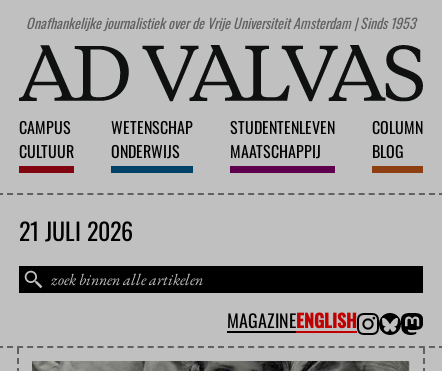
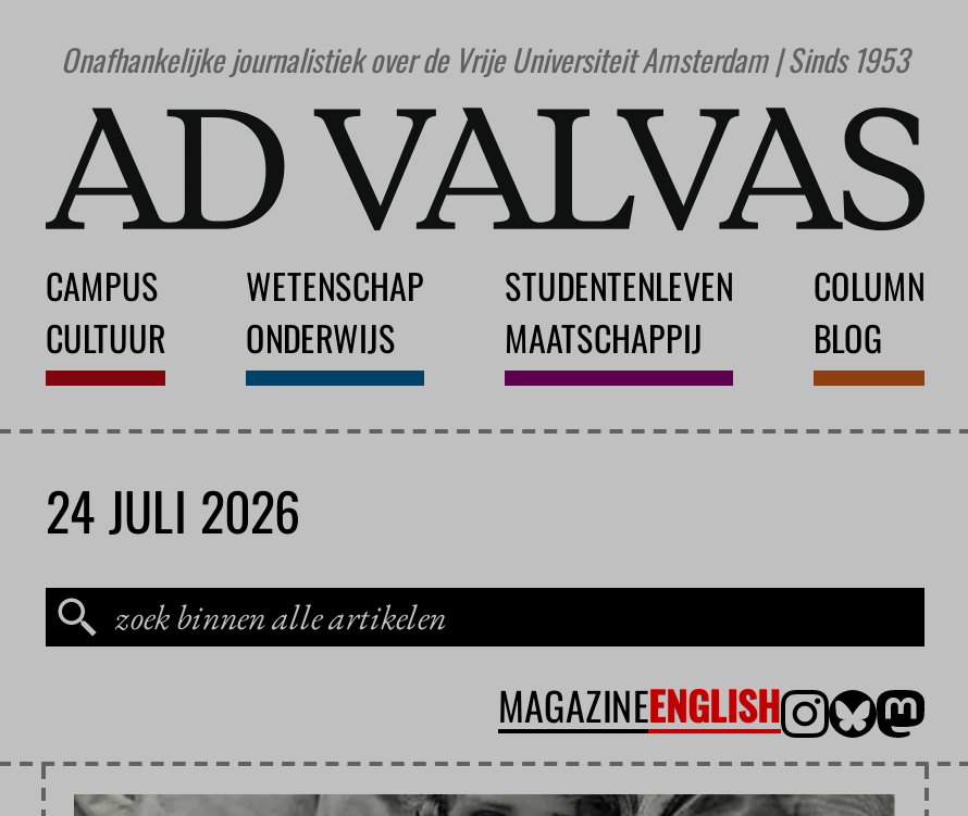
[19,212,133,248] 21 JULI 2026 -> [46,471,300,550] 24 JULI 2026

